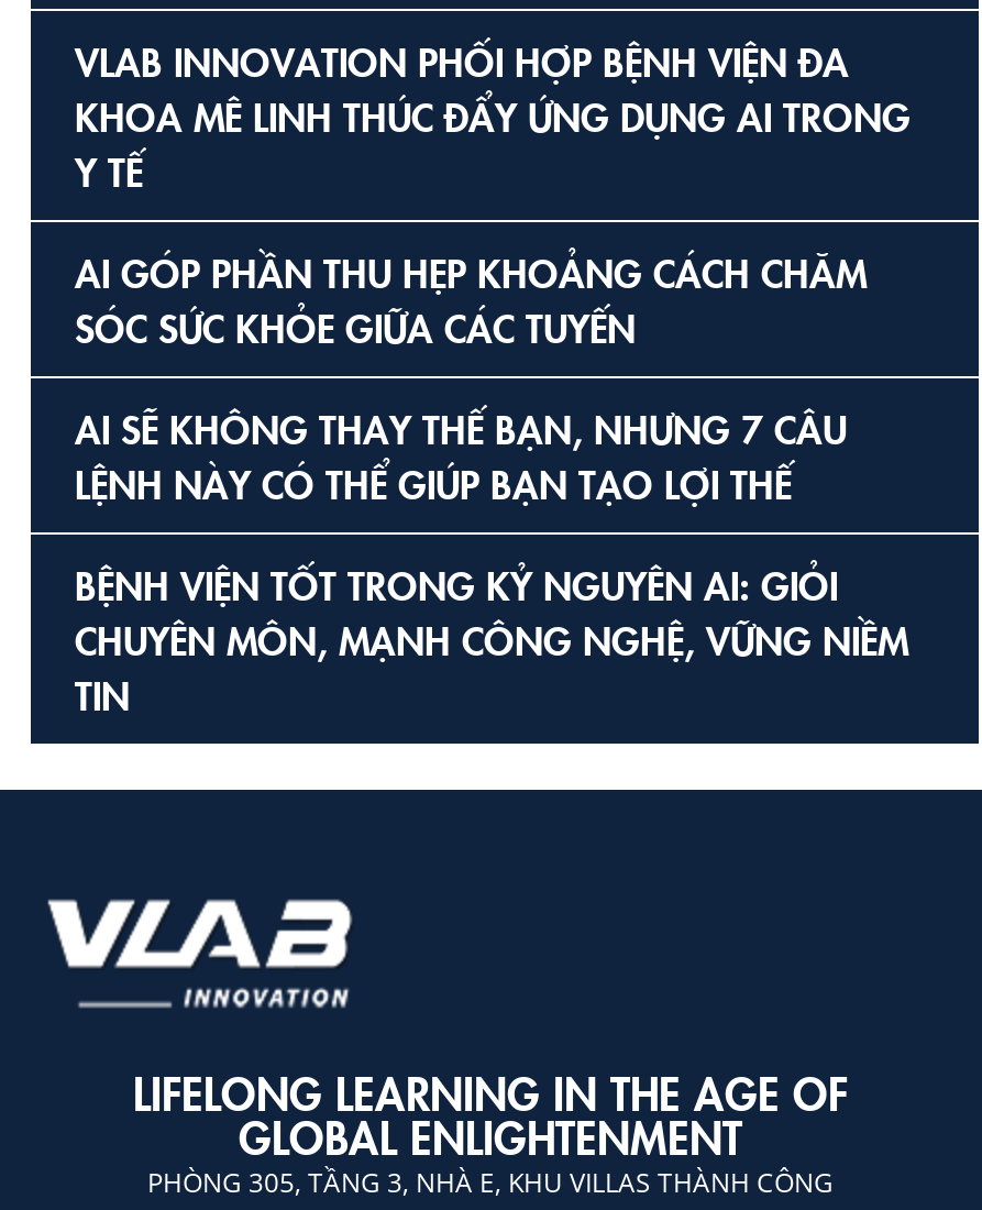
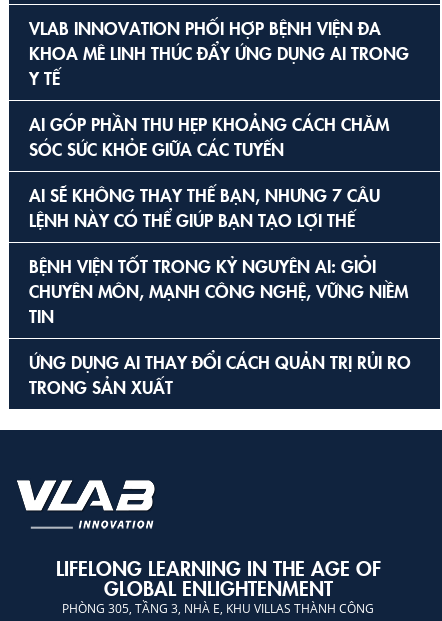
none -> [29,349,411,399] ỨNG DỤNG AI THAY ĐỔI CÁCH QUẢN TRỊ RỦI RO | TRONG SẢN XUẤT

